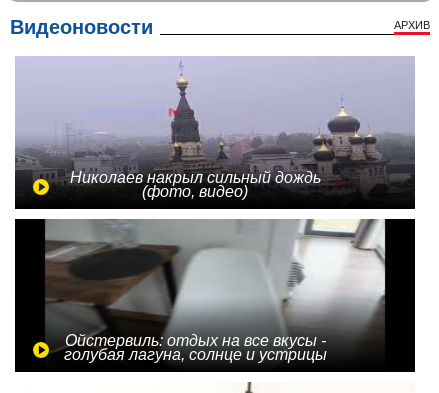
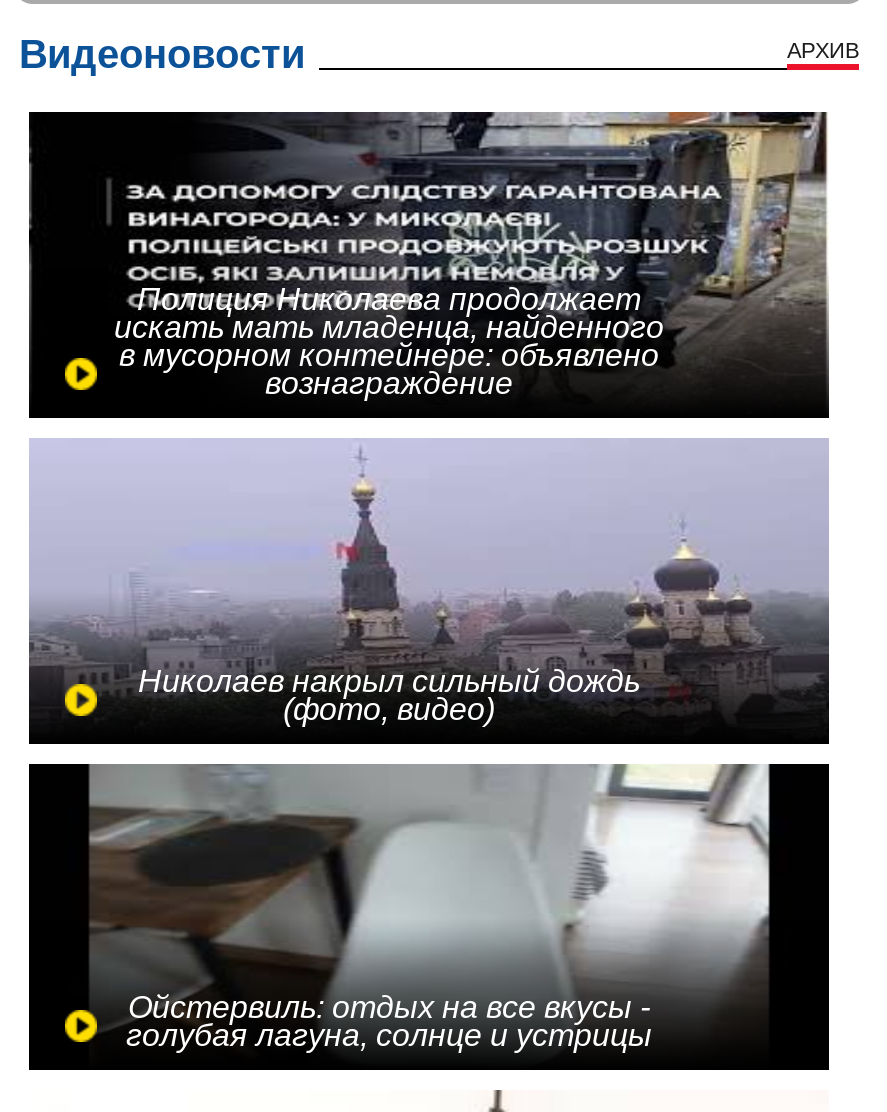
none -> [29,110,829,400] [image] | Полиция Николаева продолжает | искать мать младенца, найденного | в мусорном контейнере: объявлено | вознаграждение

